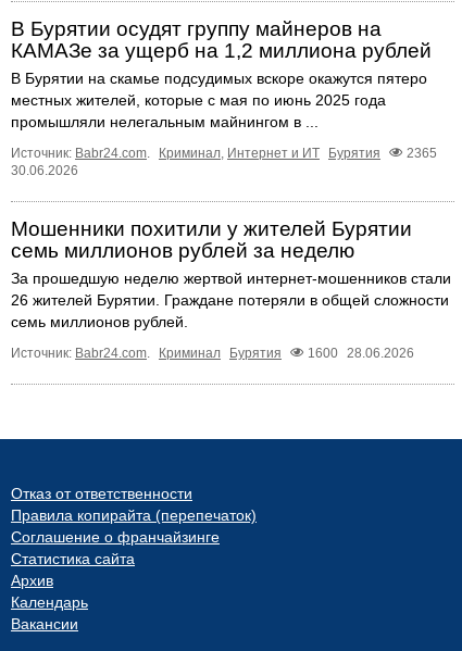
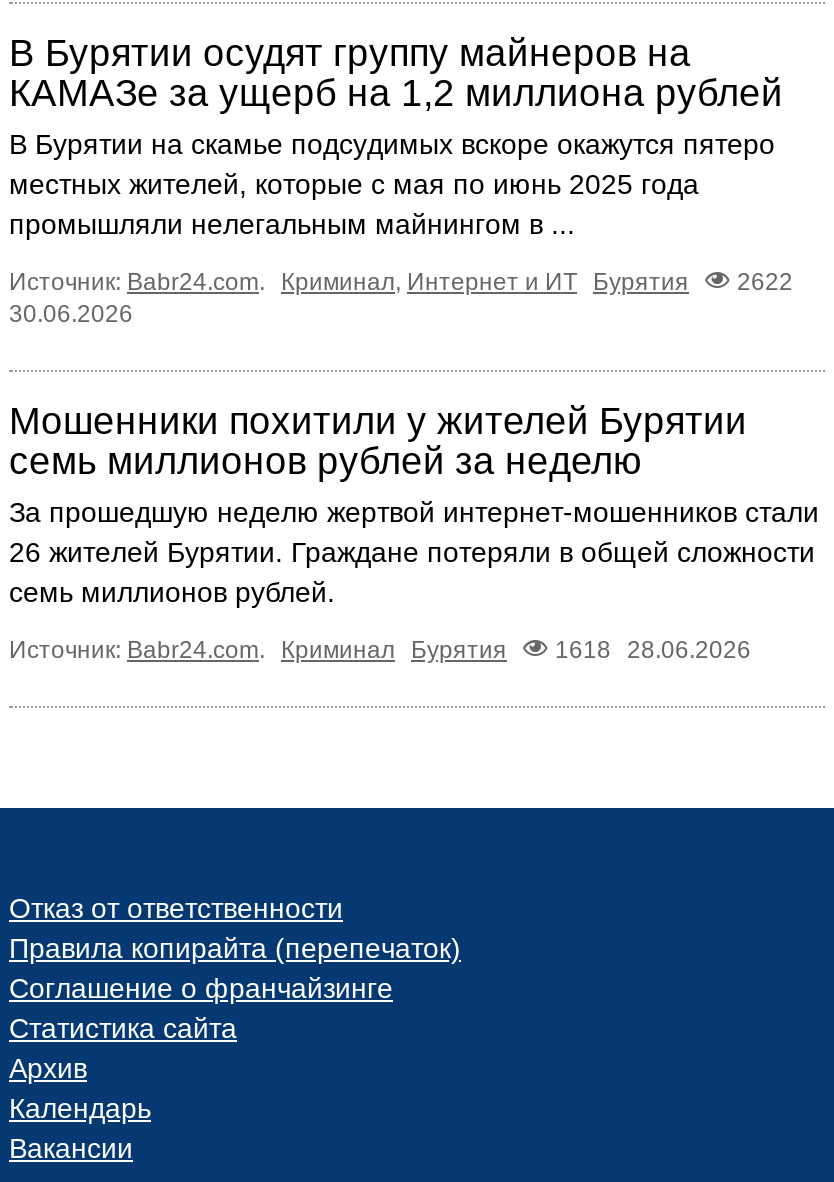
[11,146,437,161] Источник: Babr24.com. Криминал, Интернет и ИТ Бурятия 2365 -> [9,268,793,296] Источник: Babr24.com. Криминал, Интернет и ИТ Бурятия 2622
[11,346,414,361] Источник: Babr24.com. Криминал Бурятия 1600 28.06.2026 -> [9,636,751,664] Источник: Babr24.com. Криминал Бурятия 1618 28.06.2026

